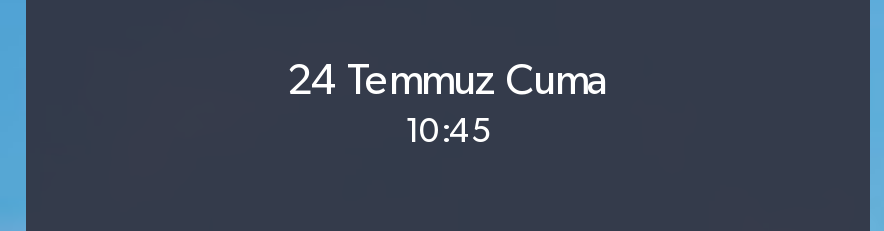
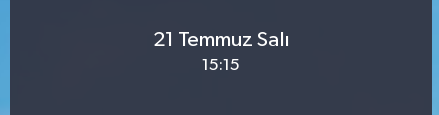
[287,59,609,149] 24 Temmuz Cuma | 10:45 -> [152,28,289,73] 21 Temmuz Salı | 15:15

